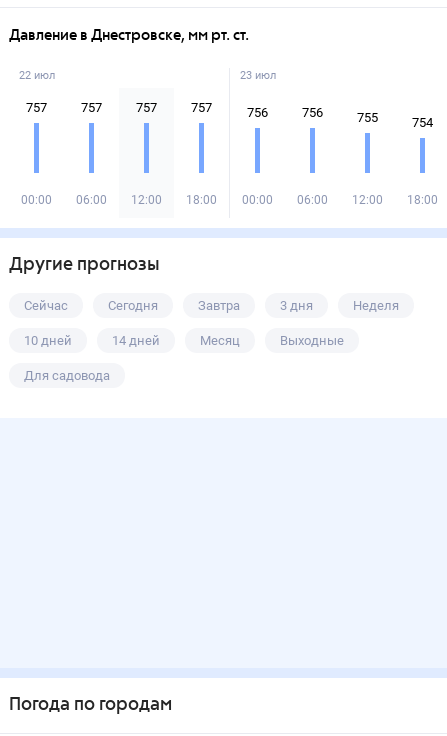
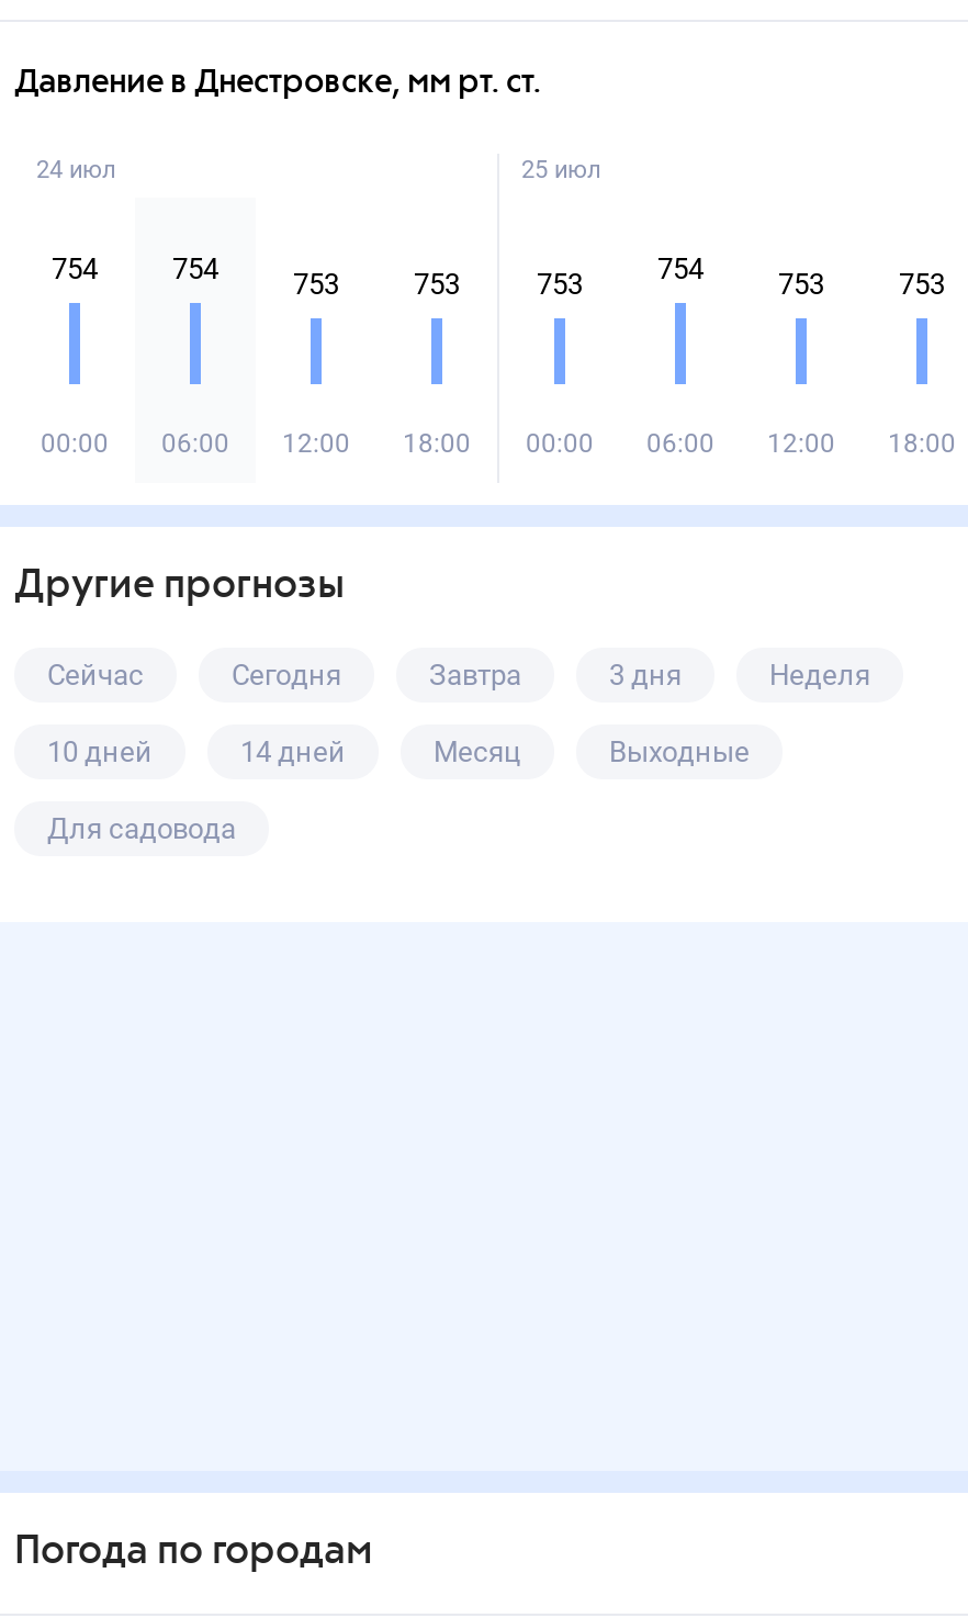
[19,69,55,82] 22 июл -> [36,156,115,184] 24 июл
[240,69,276,82] 23 июл -> [521,156,600,184] 25 июл
[26,100,47,115] 757 -> [52,252,98,285] 754
[81,100,102,115] 757 -> [172,252,218,285] 754
[136,100,157,115] 757 -> [293,268,339,301] 753
[191,100,212,115] 757 -> [414,268,460,301] 753
[247,105,268,120] 756 -> [537,268,583,301] 753
[302,105,323,120] 756 -> [657,252,704,285] 754
[357,110,378,125] 755 -> [778,268,824,301] 753
[412,115,433,130] 754 -> [899,268,945,301] 753

